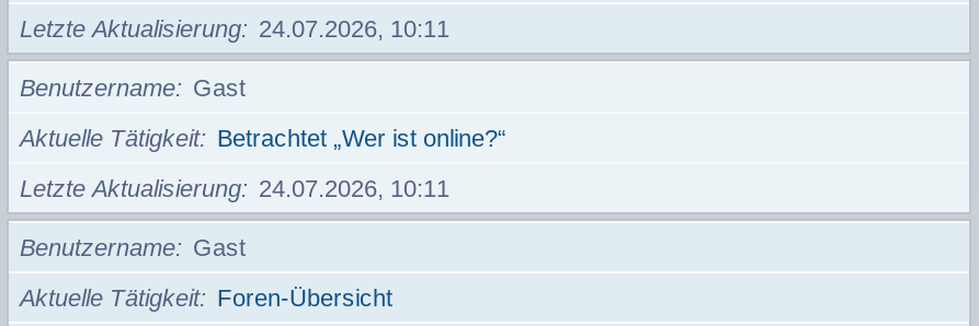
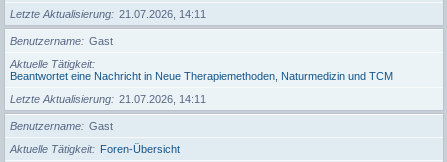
[20,14,449,40] Letzte Aktualisierung 24.07.2026, 10:11 -> [10,7,206,19] Letzte Aktualisierung 21.07.2026, 14:11
[217,124,506,150] Betrachtet „Wer ist online?“ -> [10,69,393,81] Beantwortet eine Nachricht in Neue Therapiemethoden, Naturmedizin und TCM
[20,174,449,200] Letzte Aktualisierung 24.07.2026, 10:11 -> [10,92,206,104] Letzte Aktualisierung 21.07.2026, 14:11

